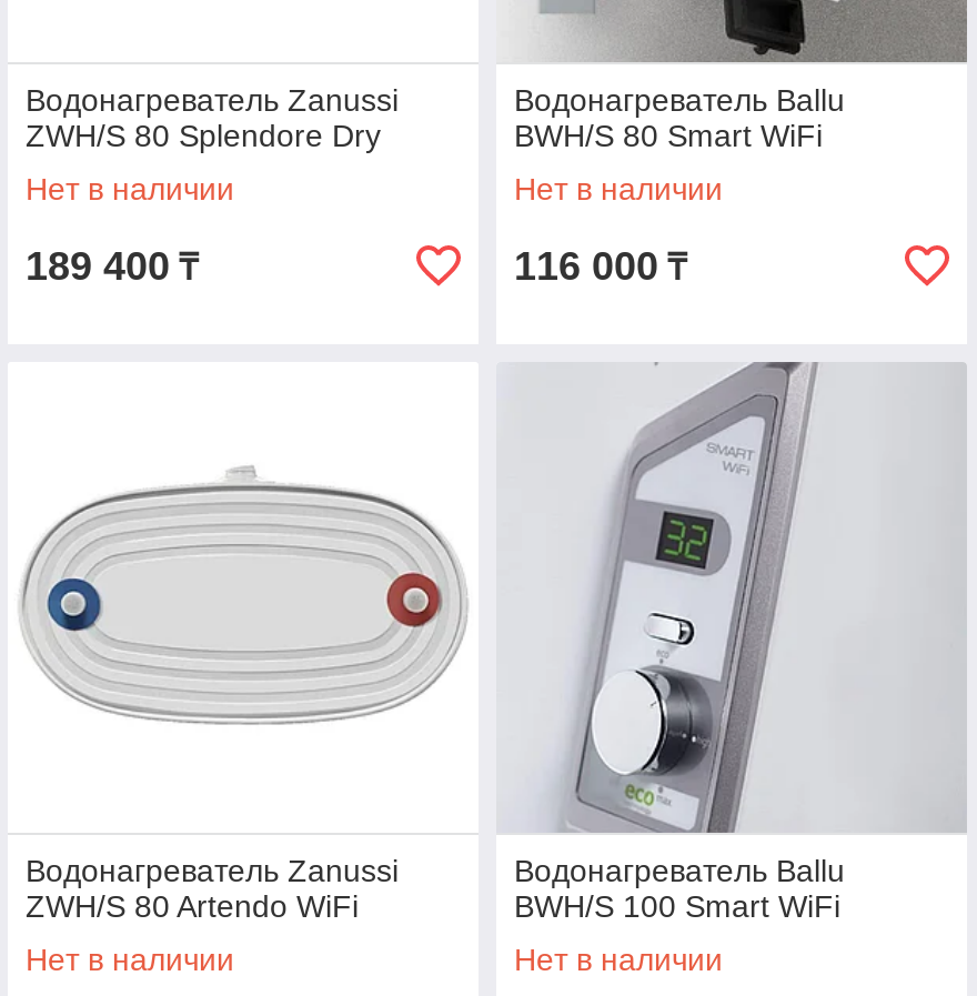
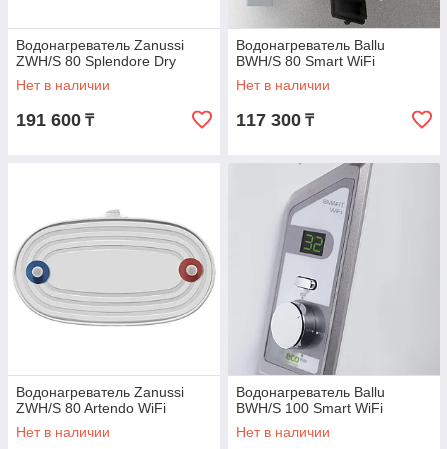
[26,244,199,289] 189 400 ₸ -> [16,110,94,130] 191 600 ₸
[514,244,687,289] 116 000 ₸ -> [236,110,314,130] 117 300 ₸

